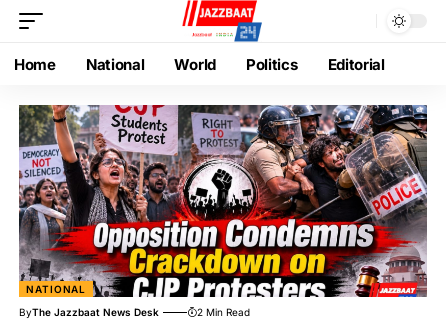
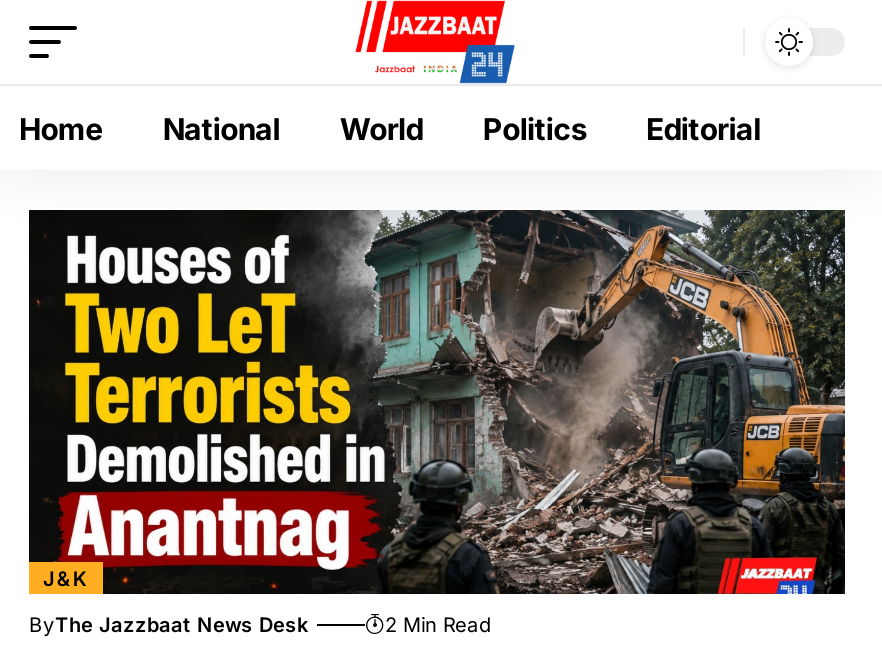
[18,104,428,298] [image] | NATIONAL -> [27,208,847,596] [image] | J&K

